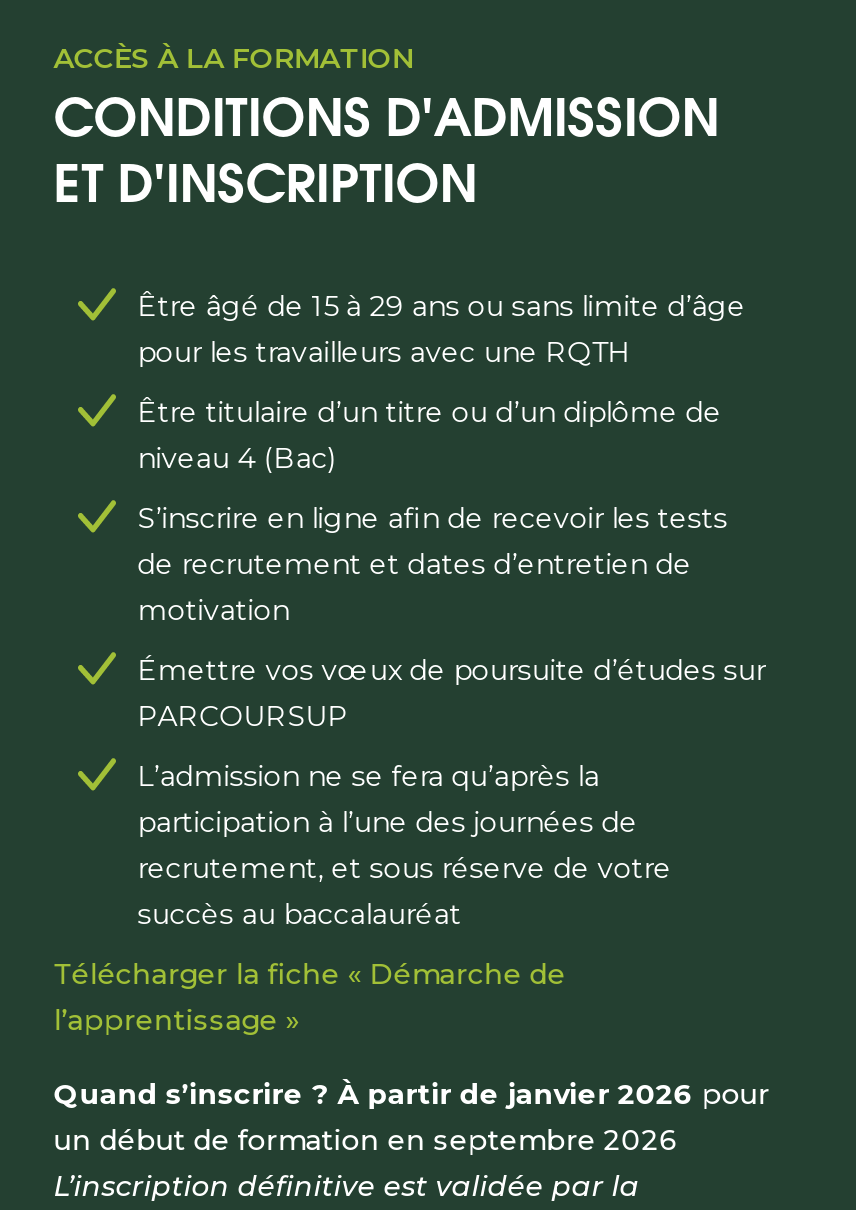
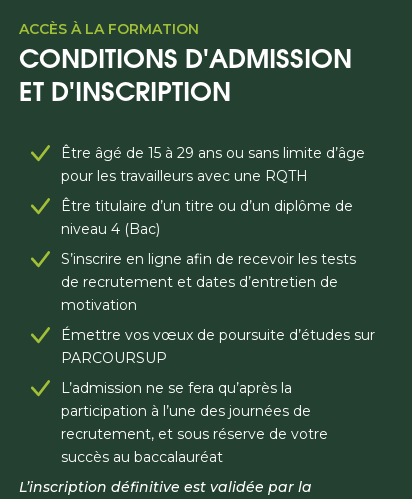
[54,956,770,1158] Télécharger la fiche « Démarche de | l’apprentissage » | Quand s’inscrire ? À partir de janvier 2026 pour | un début de formation en septembre 2026 -> none

